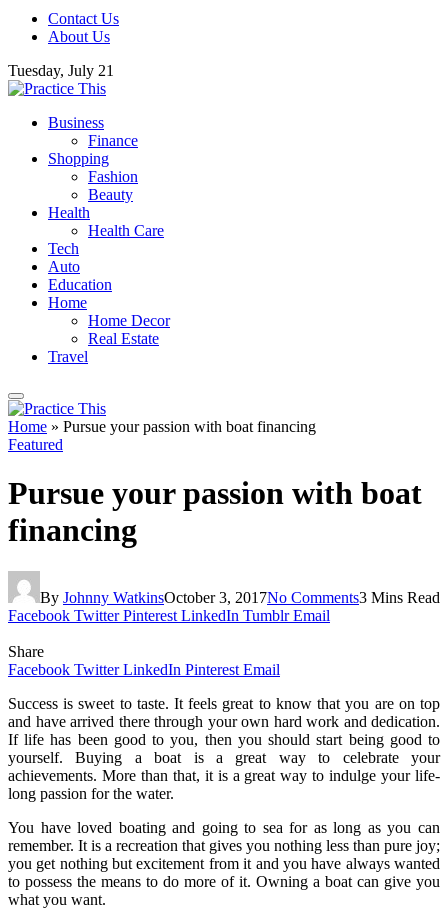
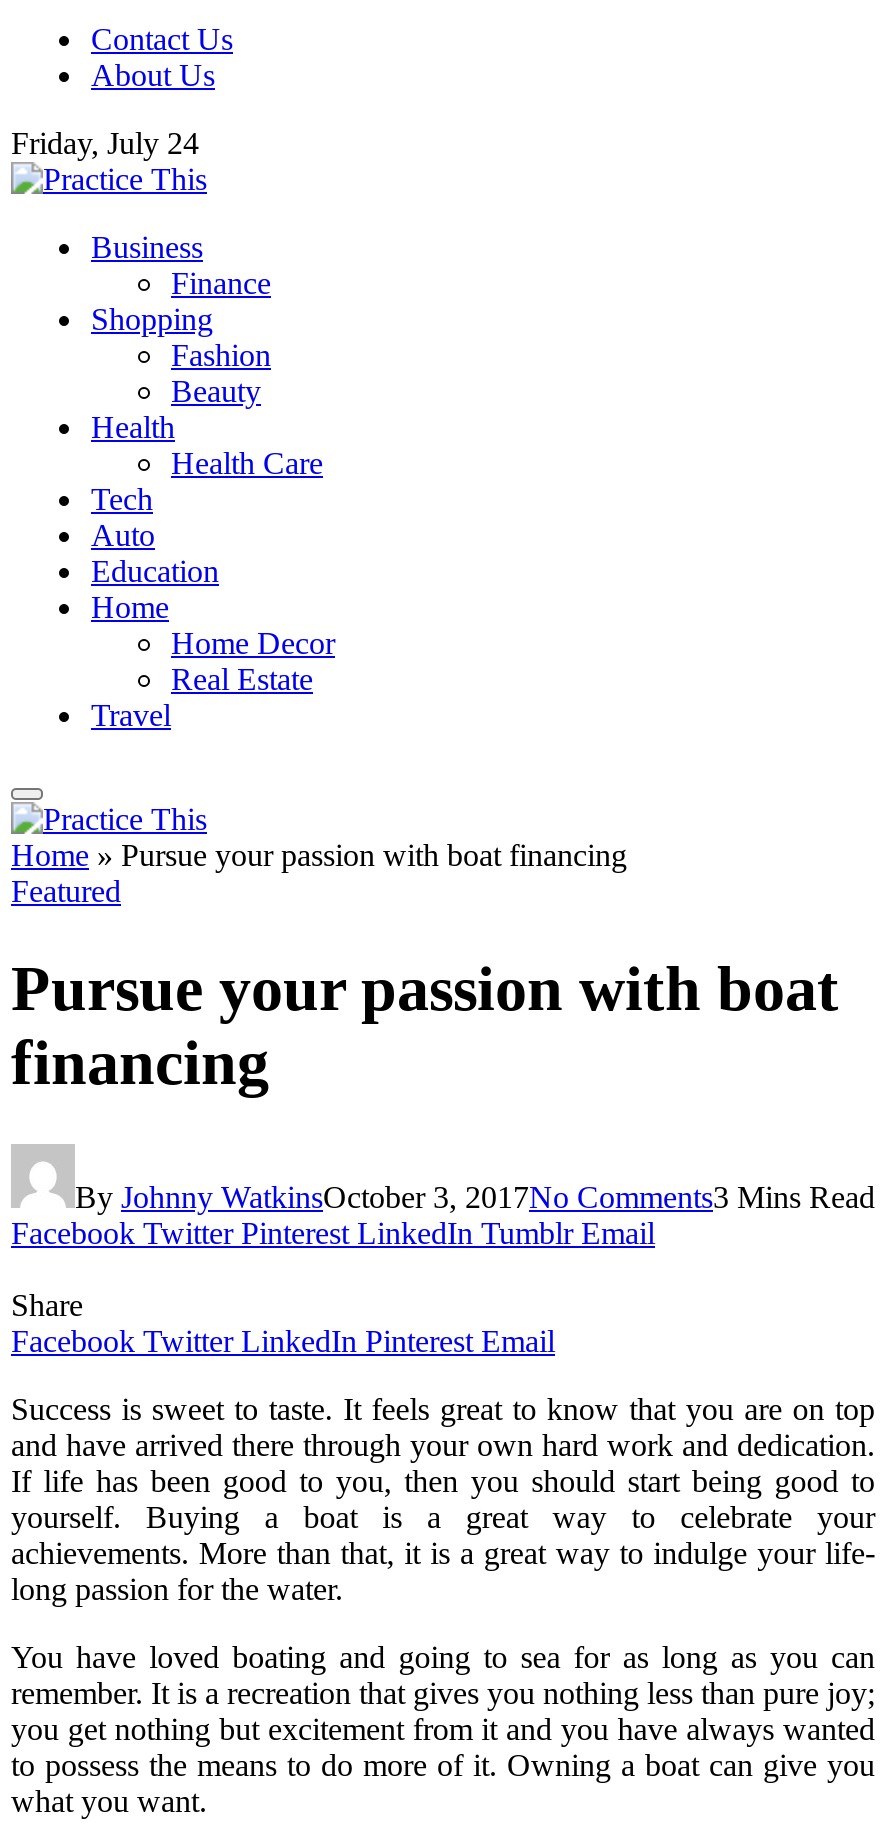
[8,62,114,79] Tuesday, July 21 -> [11,126,199,160] Friday, July 24

